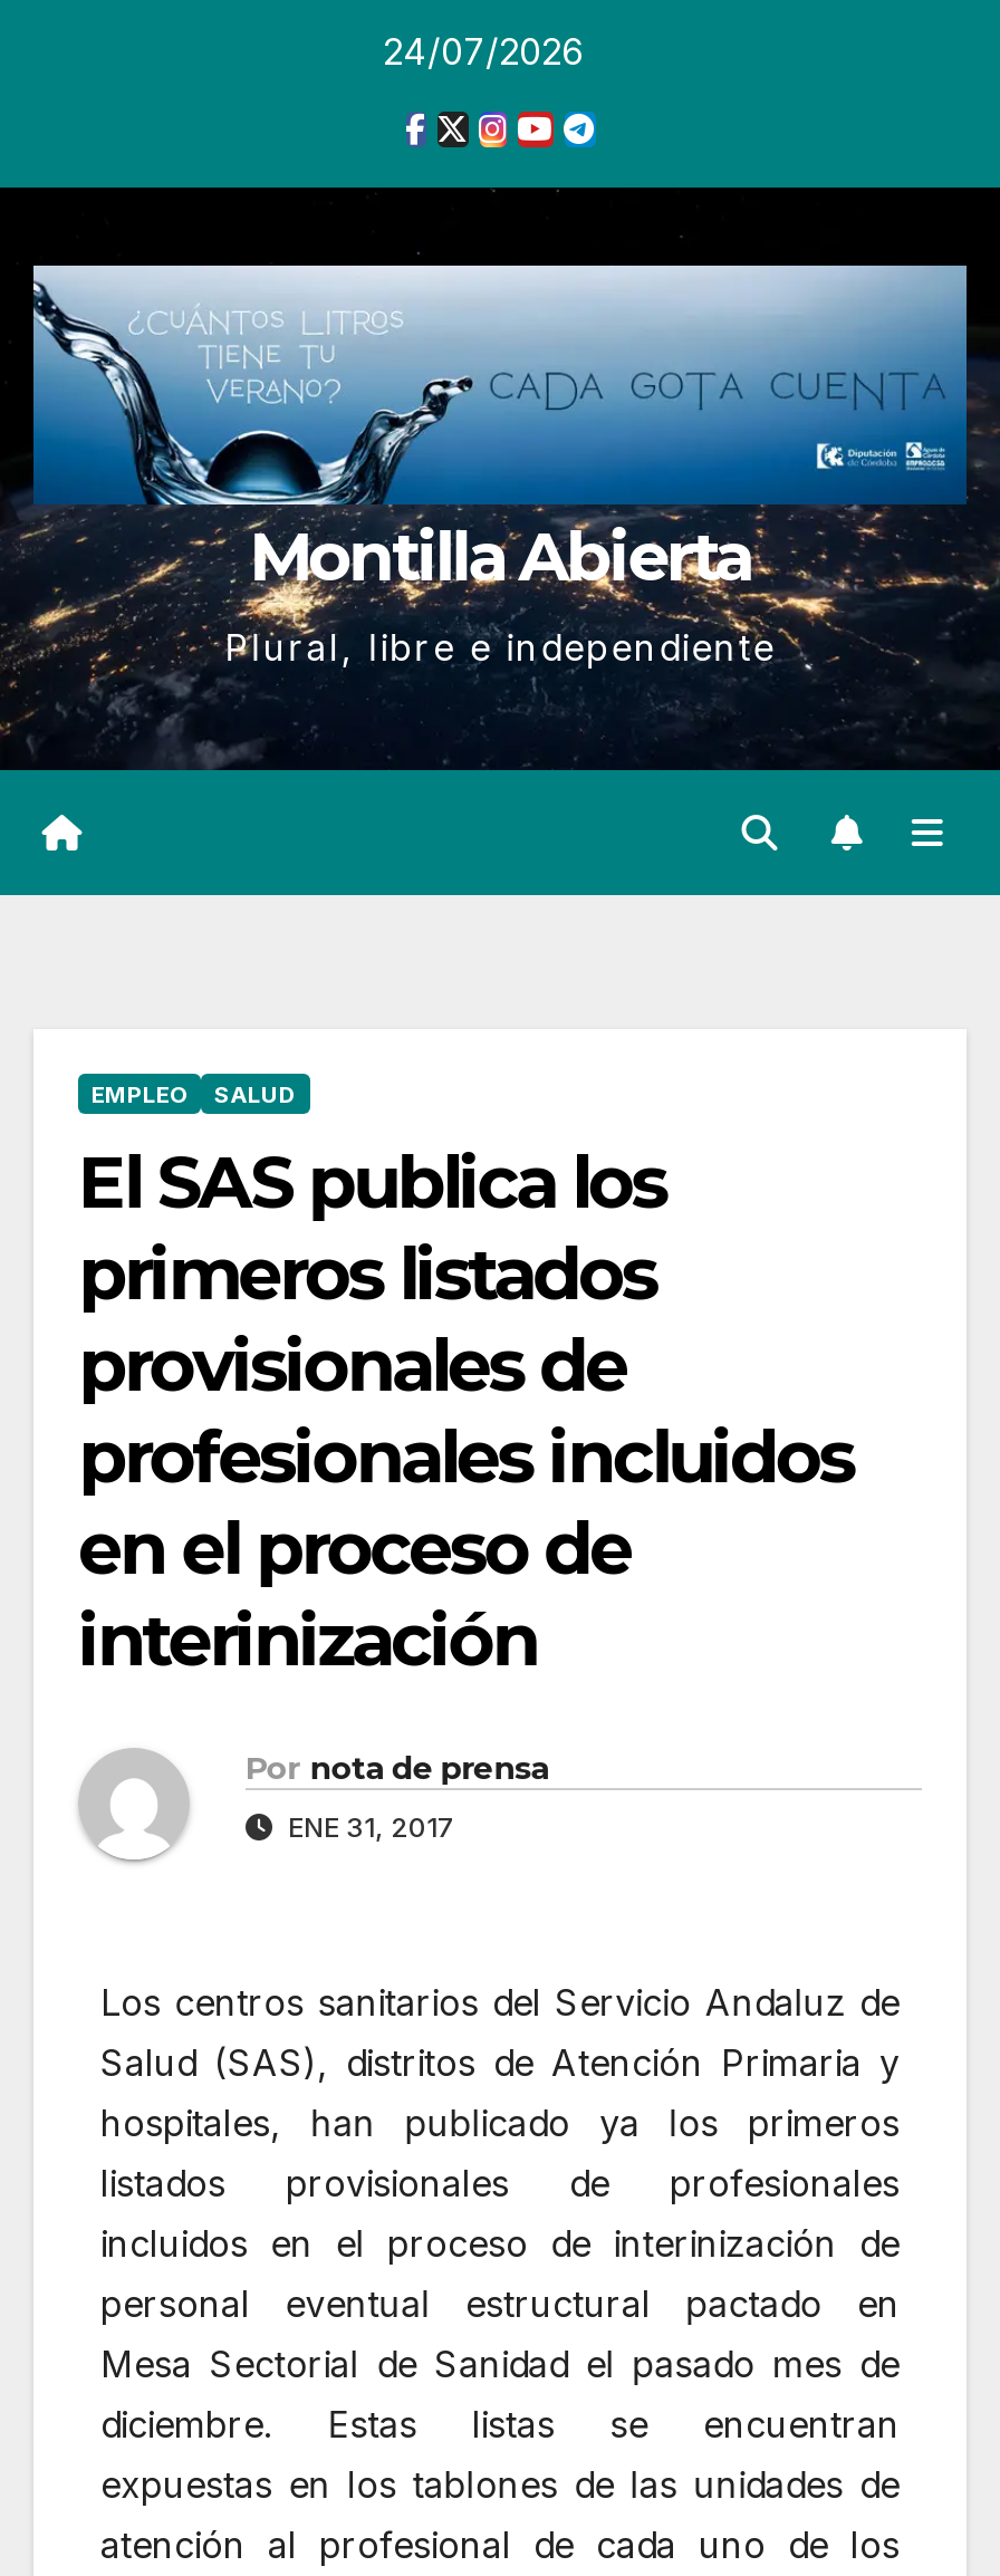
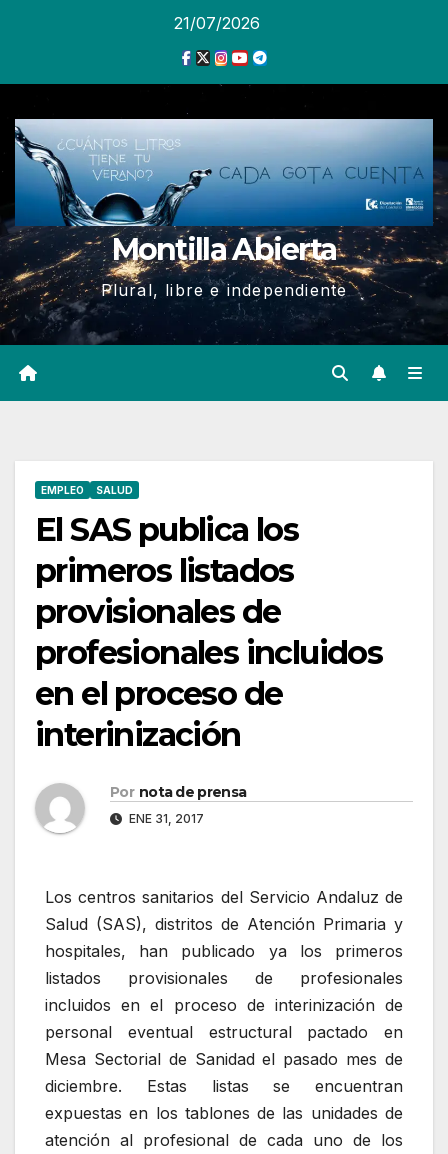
[383,29,584,74] 24/07/2026 -> [173,13,259,33] 21/07/2026

